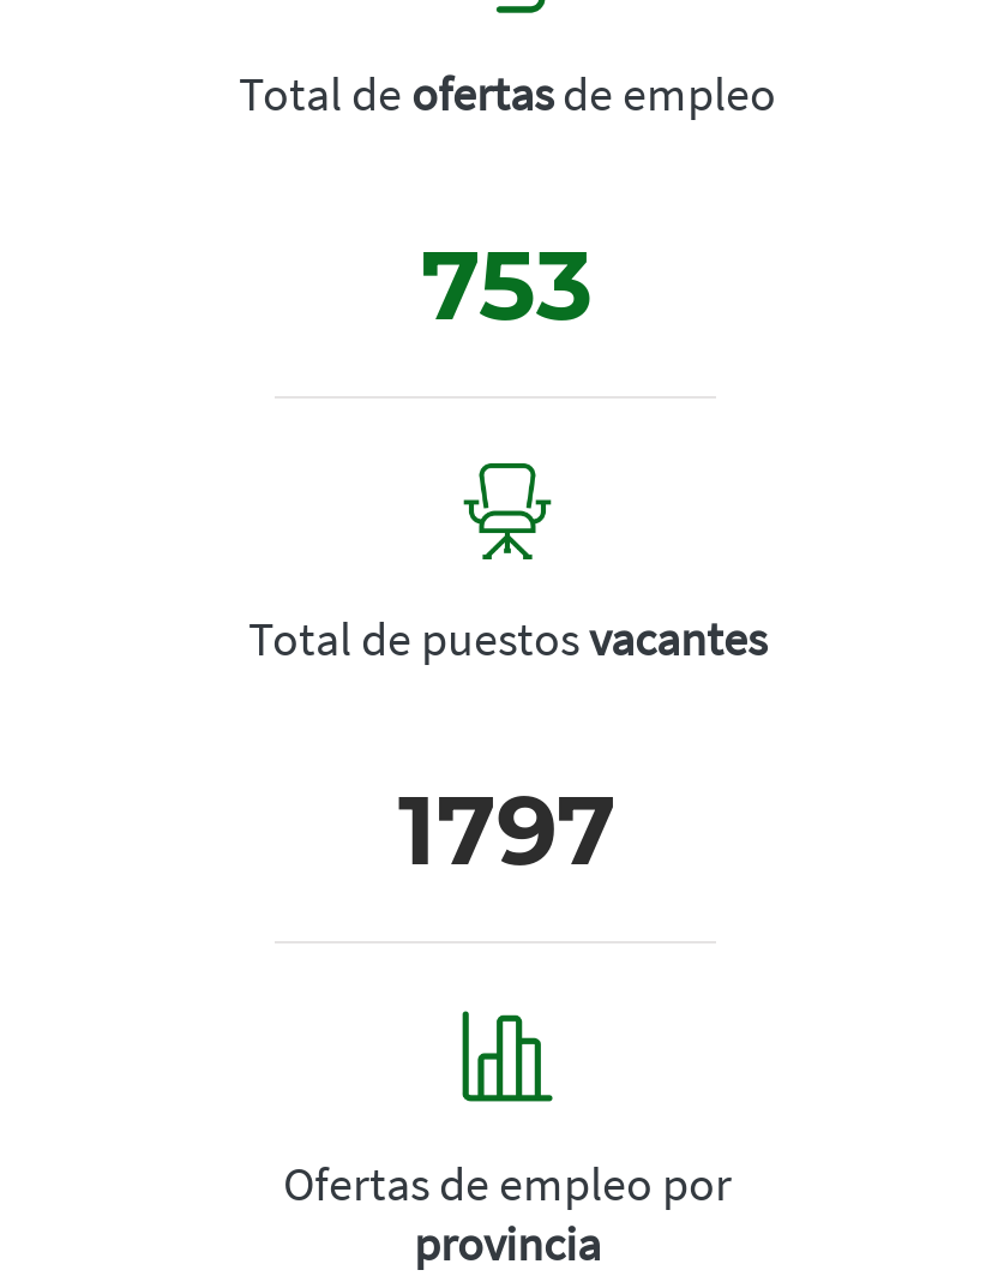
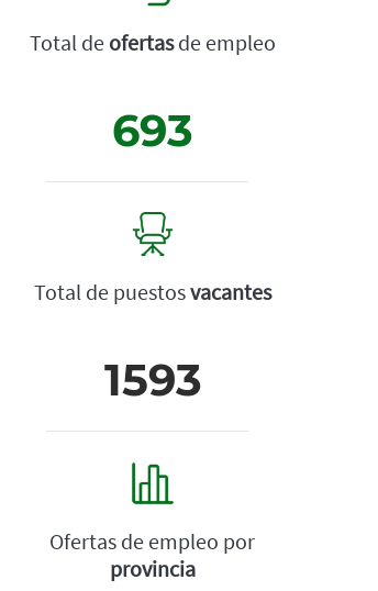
[421,226,594,344] 753 -> [112,103,193,157] 693
[398,771,617,889] 1797 -> [104,353,202,407] 1593

